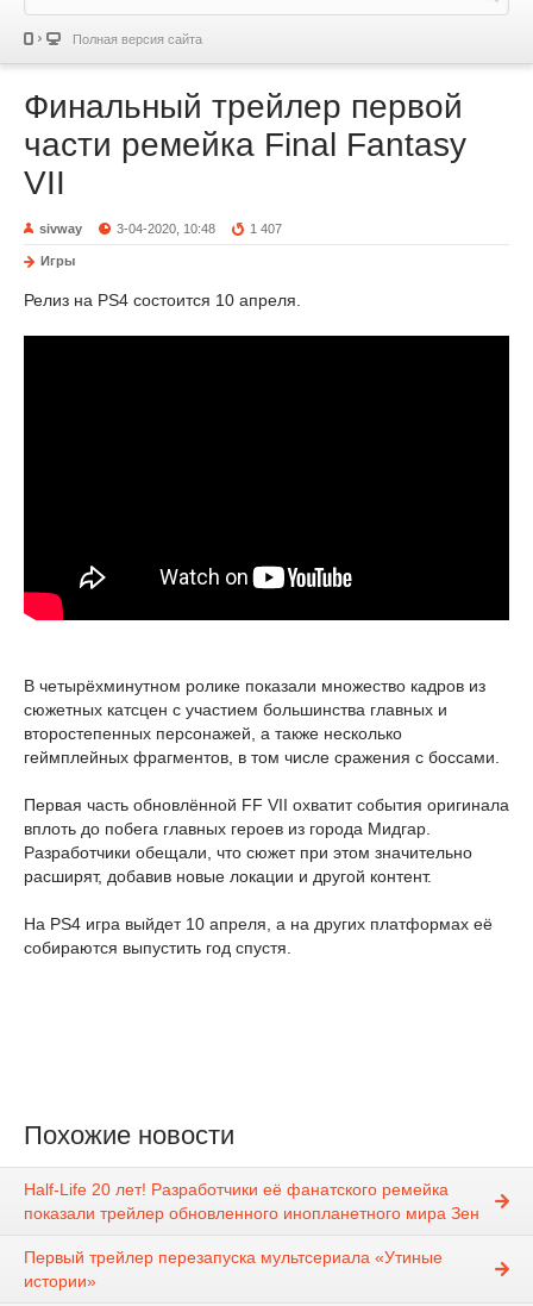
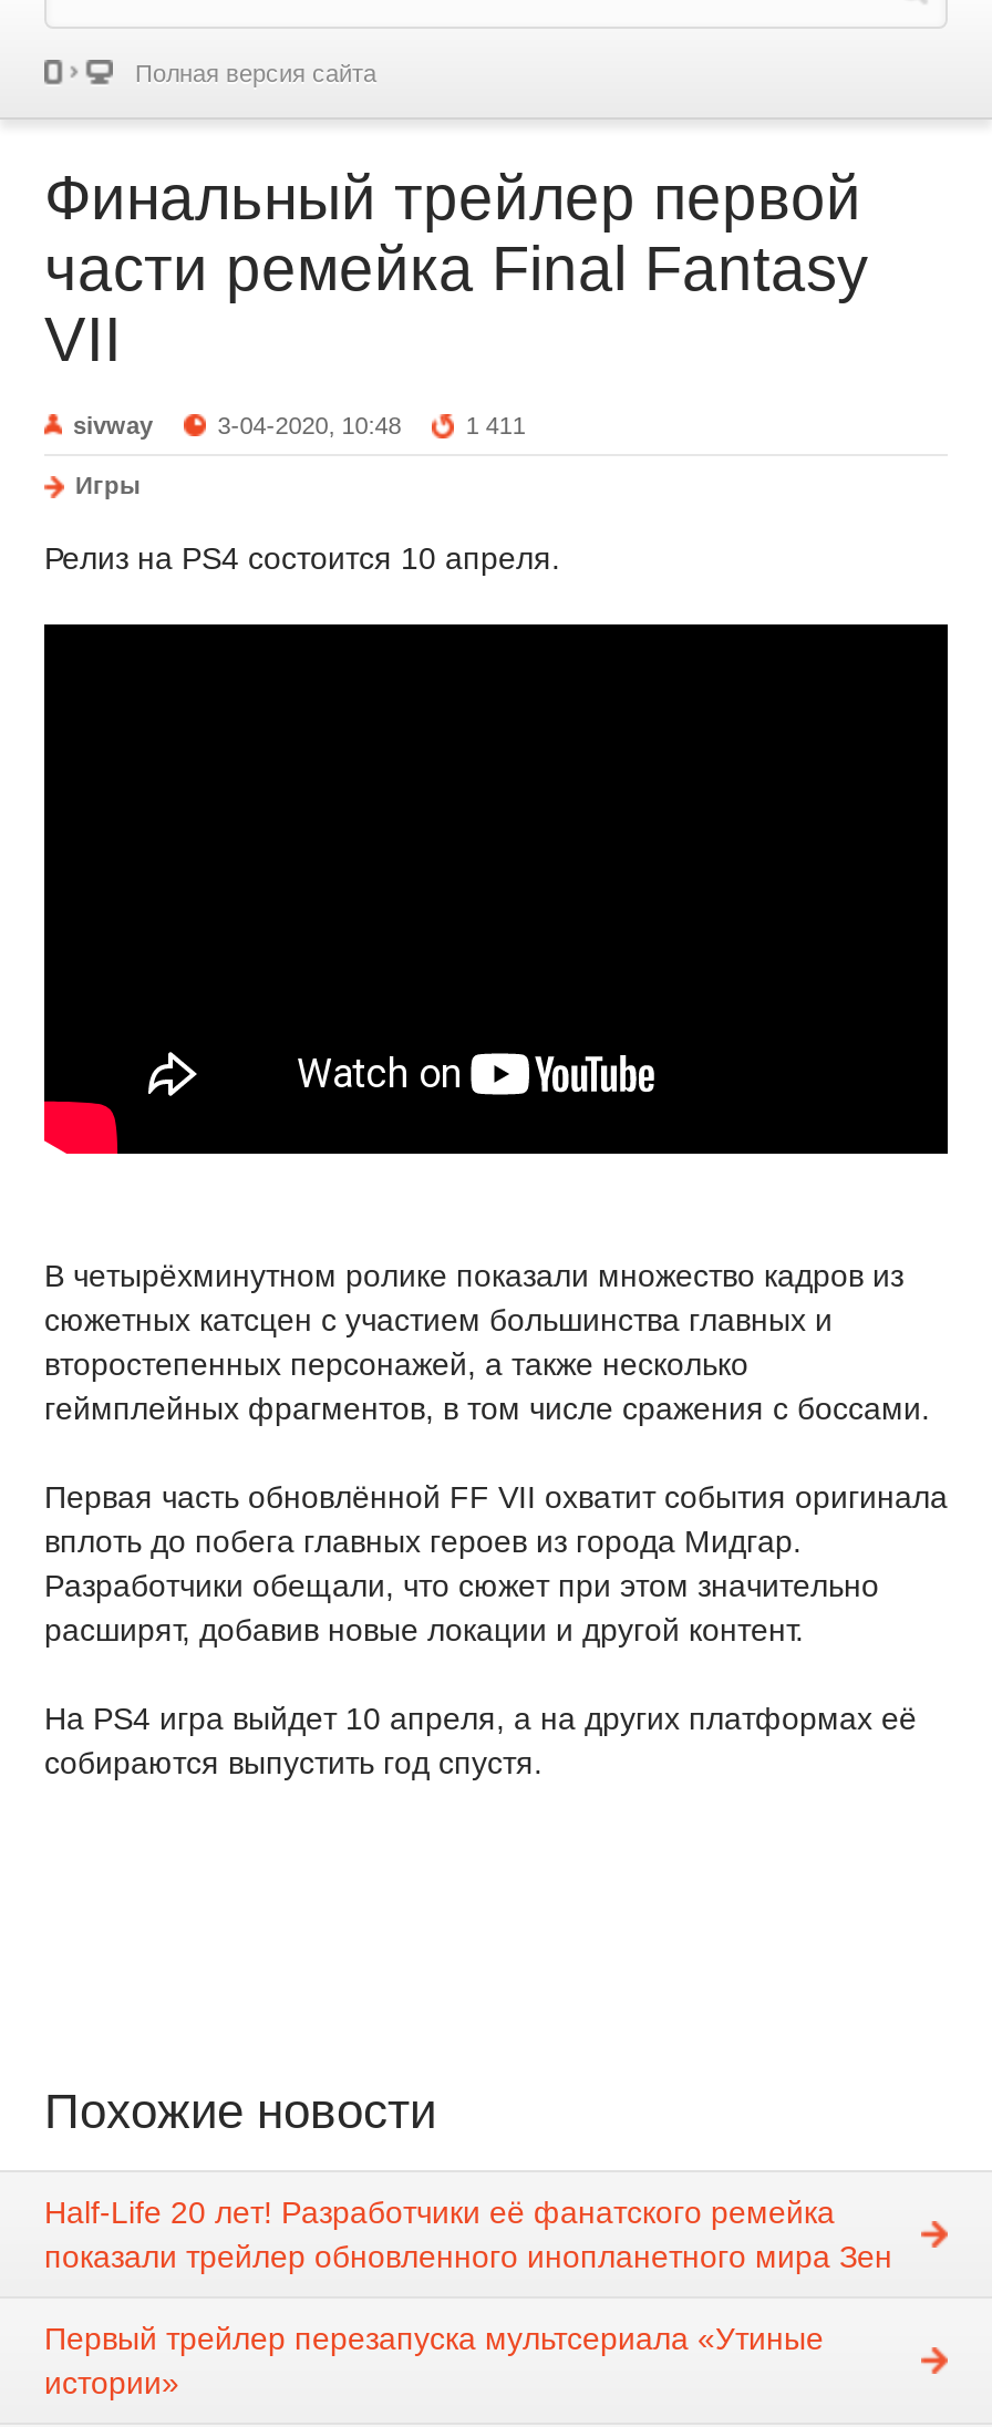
[250,221,282,236] 1 407 -> [466,412,526,438] 1 411

